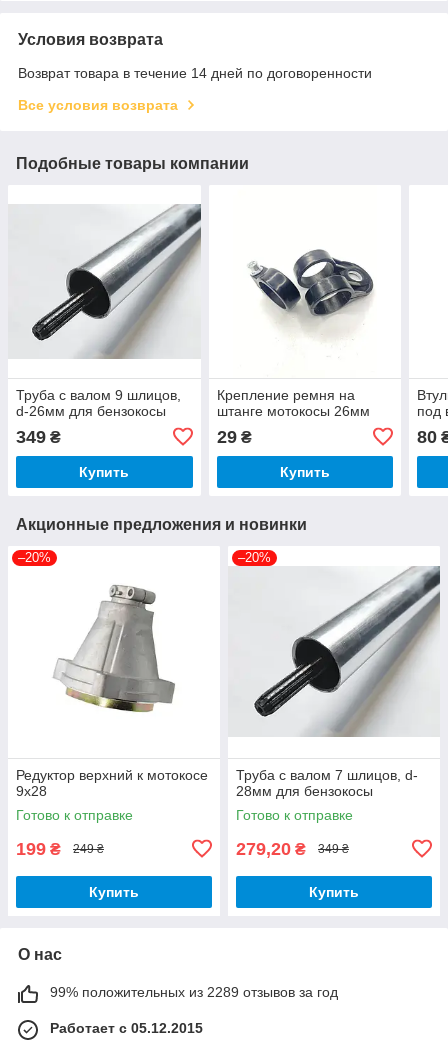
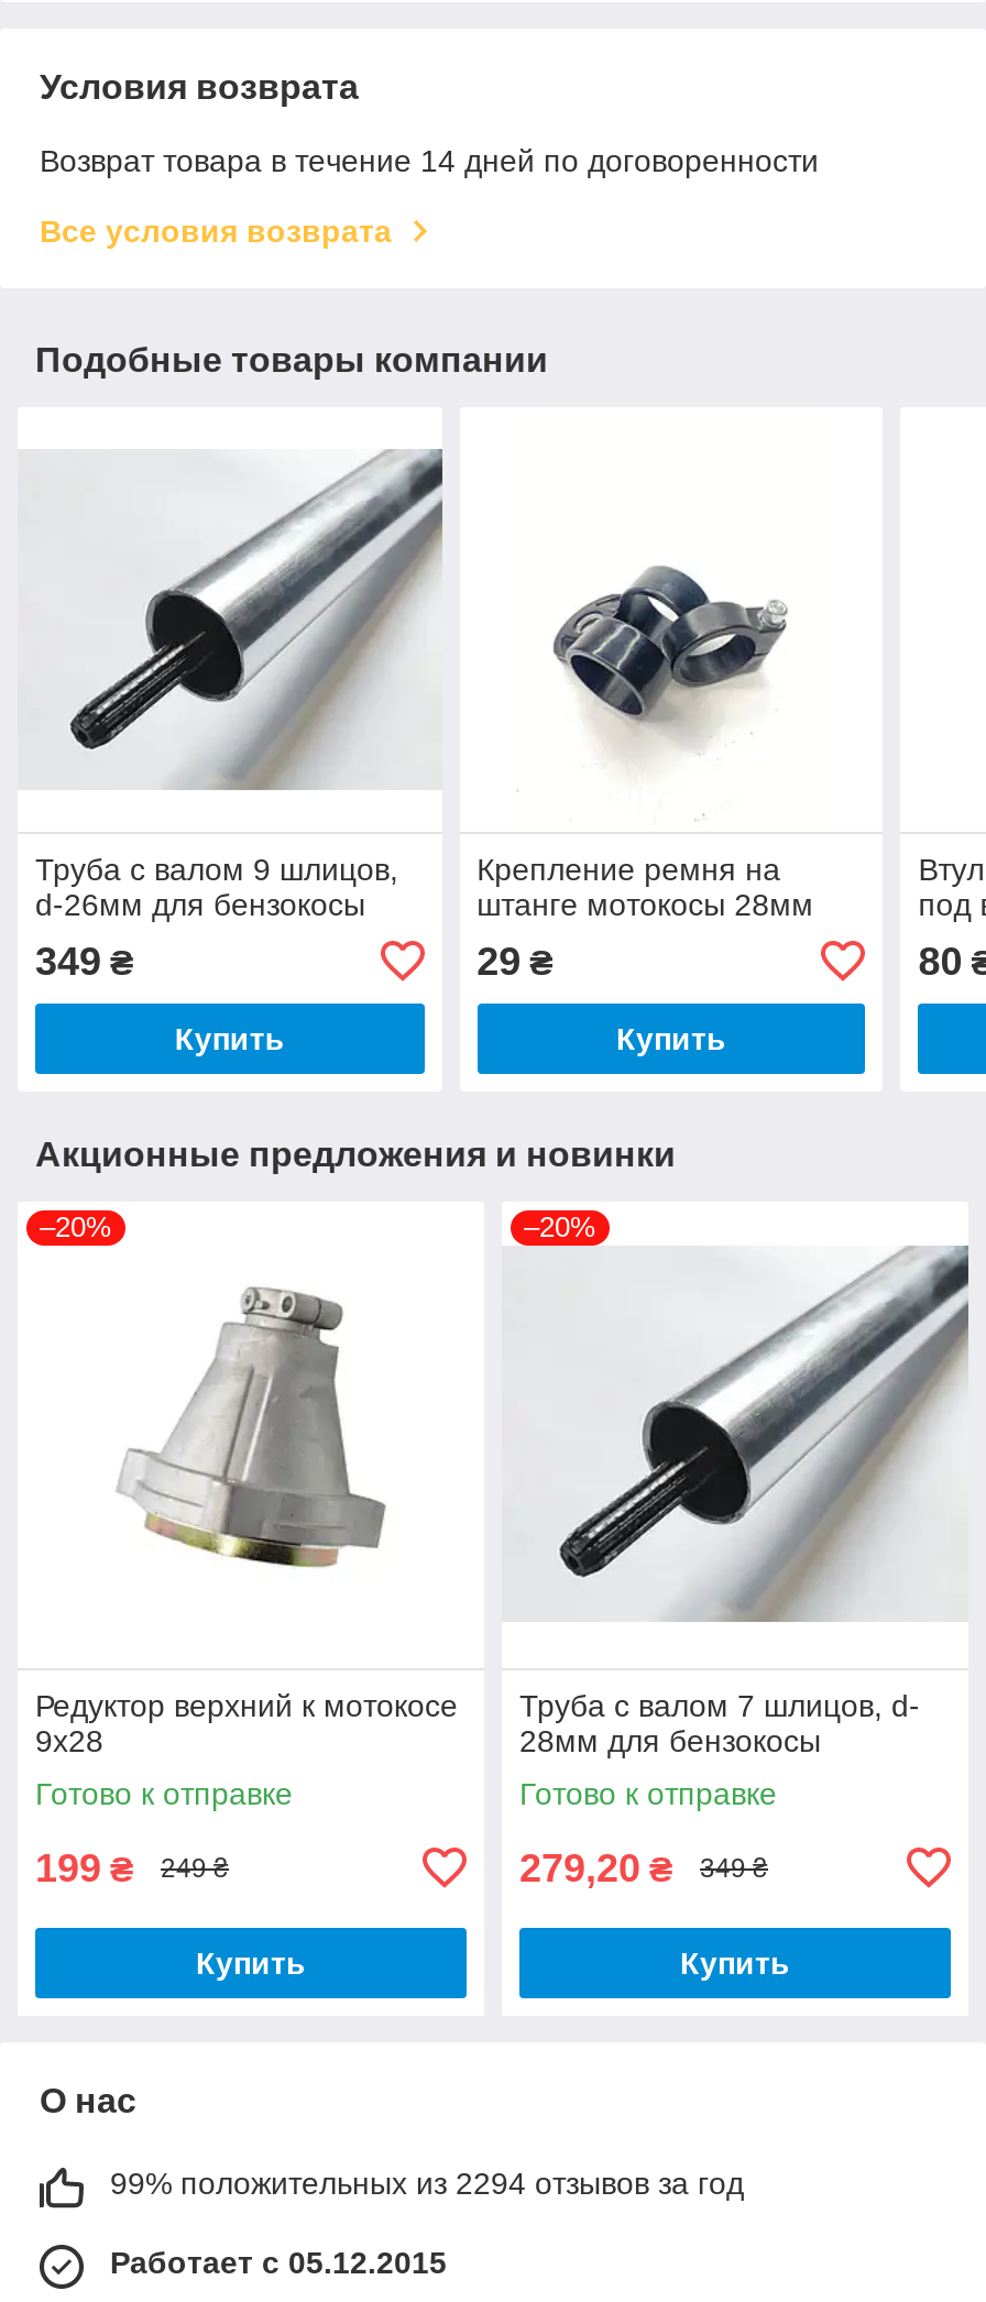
[248,249,374,343] [image] -> [548,550,821,757] [image]
[217,403,370,419] штанге мотокосы 26мм -> [477,886,813,922] штанге мотокосы 28мм
[50,984,338,1000] 99% положительных из 2289 отзывов за год -> [110,2165,744,2200] 99% положительных из 2294 отзывов за год

